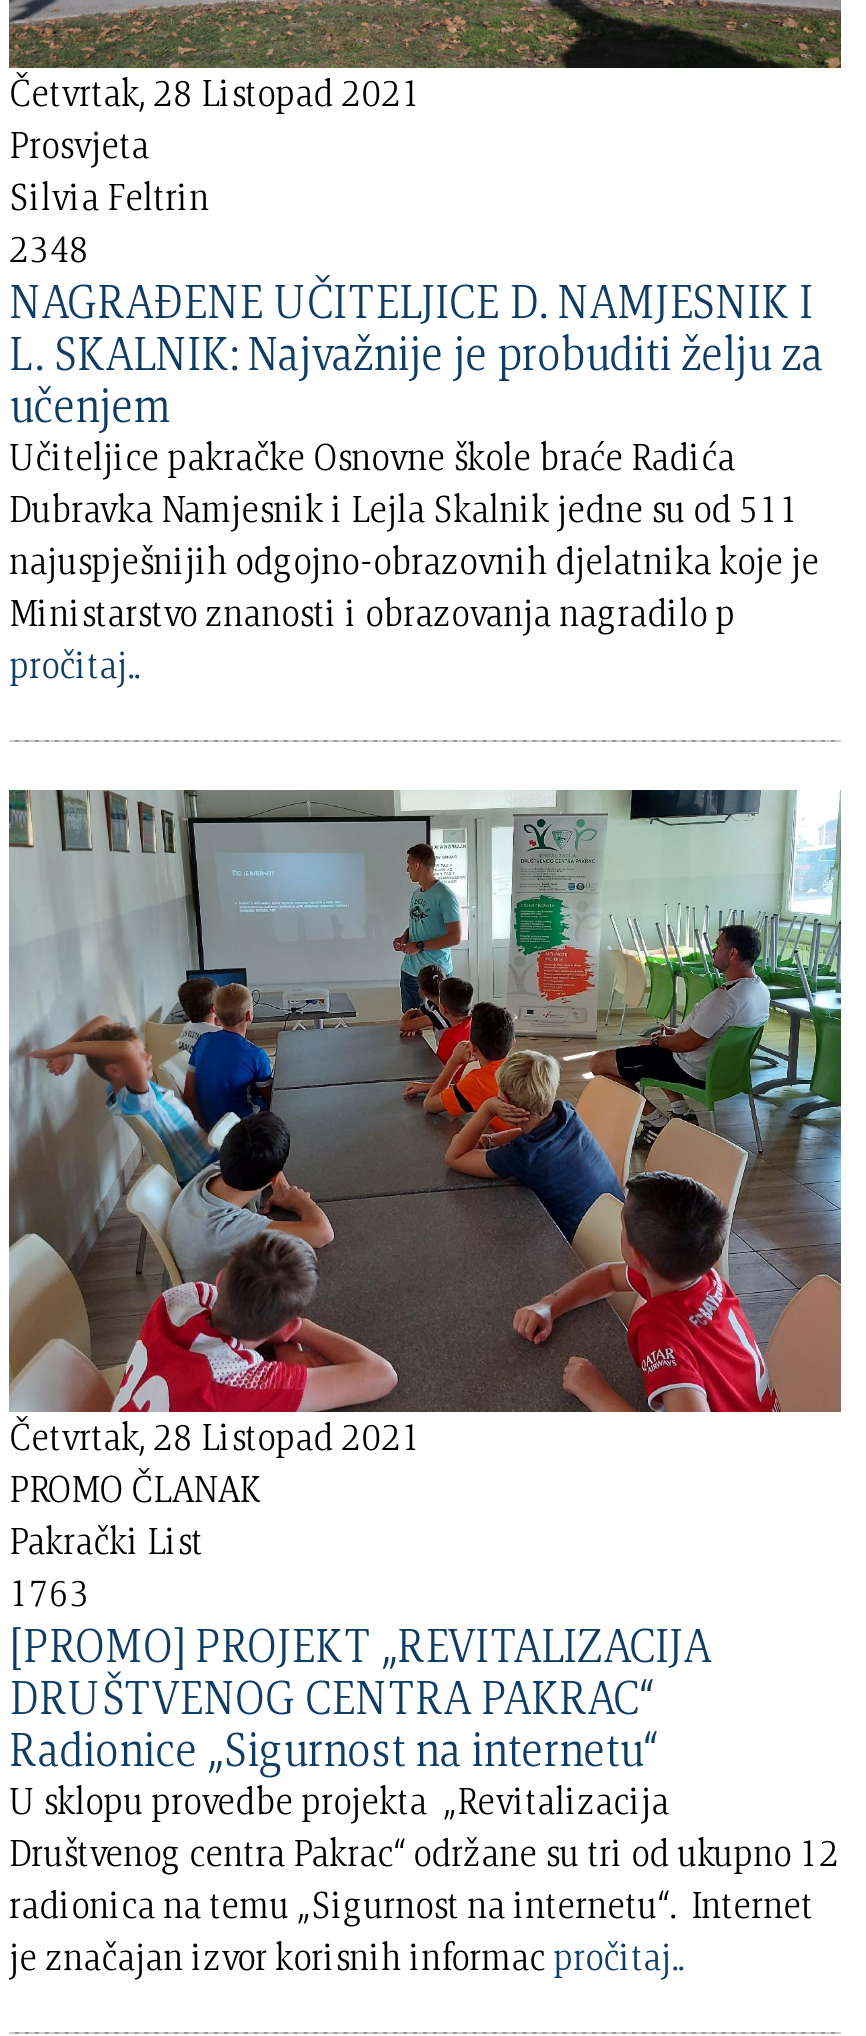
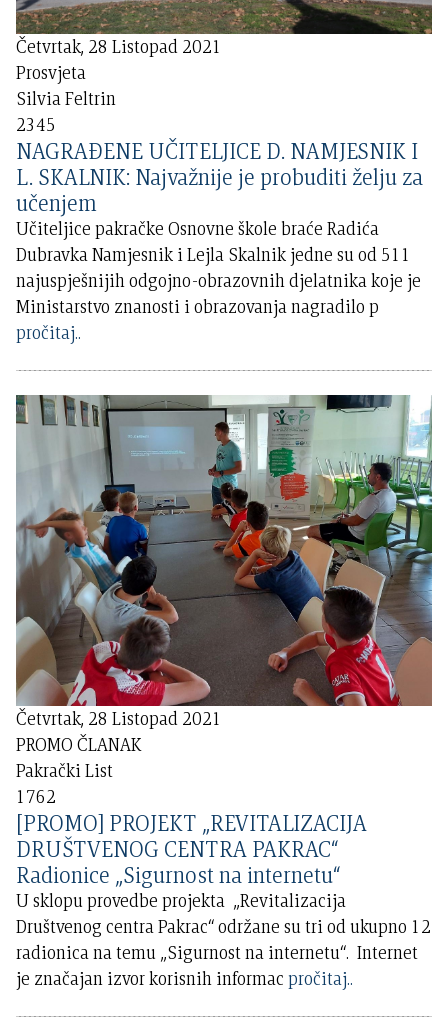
[9,224,89,274] 2348 -> [16,112,56,137] 2345
[9,1567,89,1617] 1763 -> [16,784,56,809] 1762

